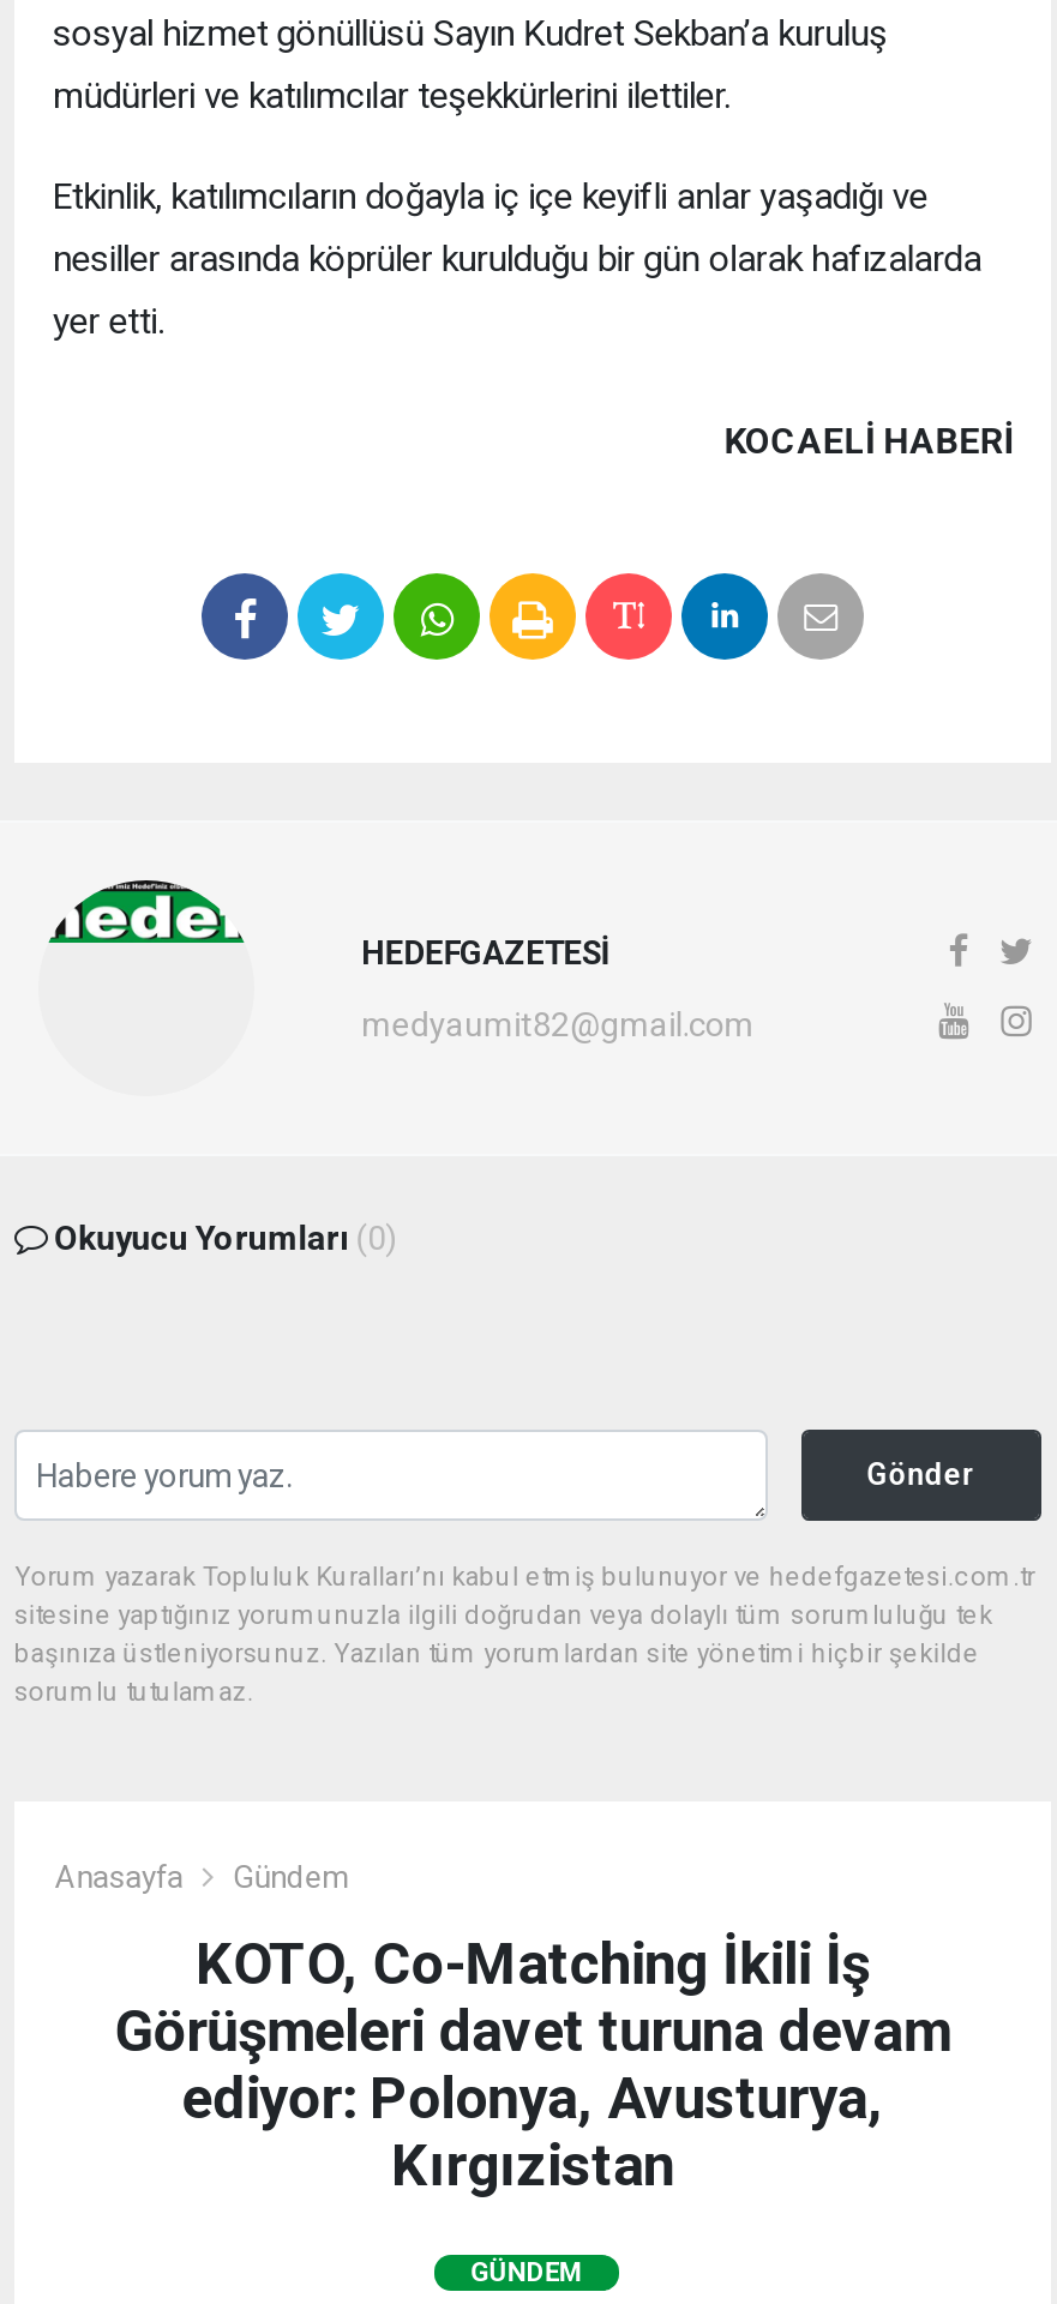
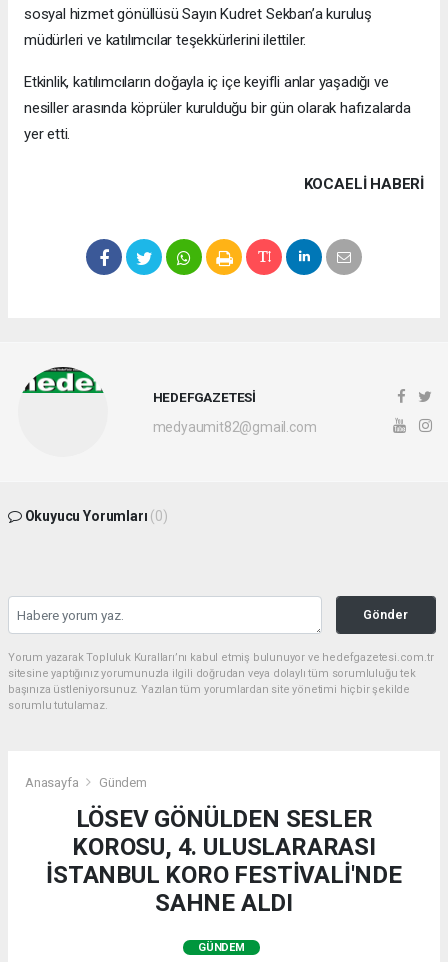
[115,1930,950,2199] KOTO, Co-Matching İkili İş | Görüşmeleri davet turuna devam | ediyor: Polonya, Avusturya, | Kırgızistan -> [46,805,402,917] LÖSEV GÖNÜLDEN SESLER | KOROSU, 4. ULUSLARARASI | İSTANBUL KORO FESTİVALİ'NDE | SAHNE ALDI

